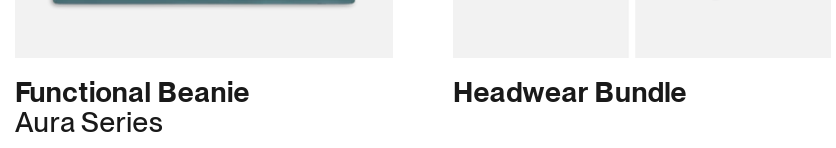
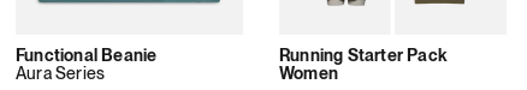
[453,76,687,108] Headwear Bundle -> [279,46,446,83] Running Starter Pack | Women

